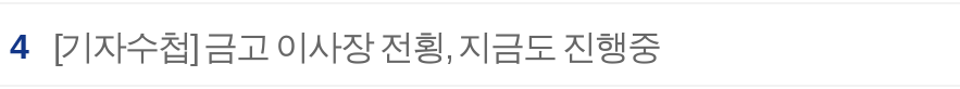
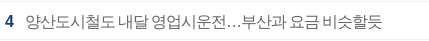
[53,28,660,65] [기자수첩] 금고 이사장 전횡, 지금도 진행중 -> [25,13,382,30] 양산도시철도 내달 영업시운전…부산과 요금 비슷할듯

